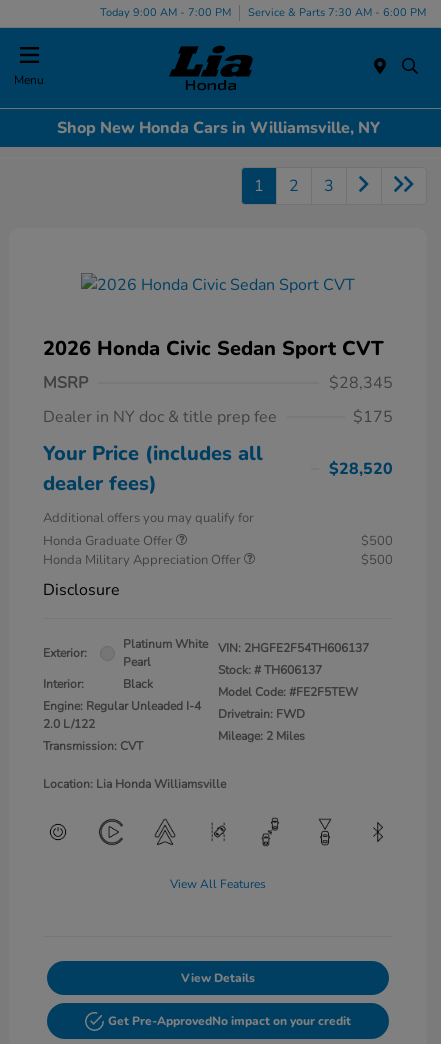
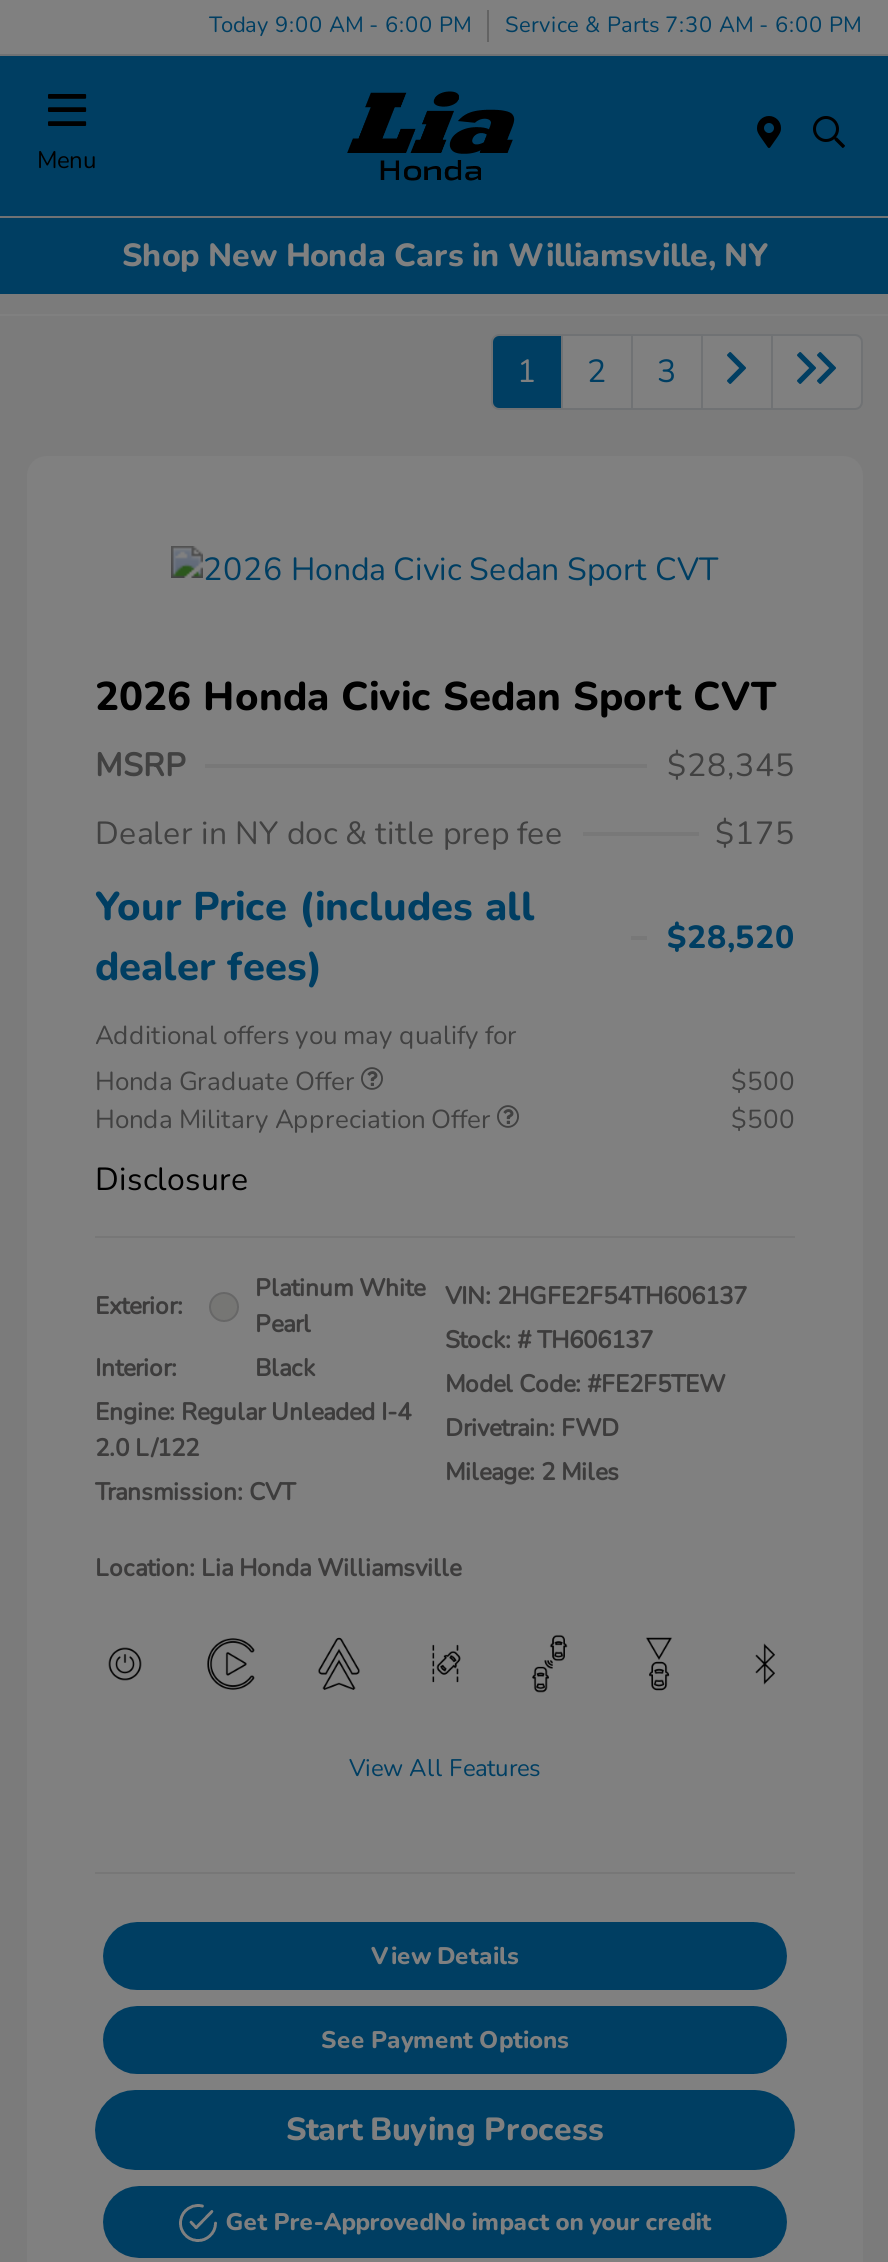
[100,4,426,19] Today 9:00 AM - 7:00 PM Service & Parts 7:30 AM - 6:00 PM -> [209,9,861,39] Today 9:00 AM - 6:00 PM Service & Parts 7:30 AM - 6:00 PM
none -> [286,2025,604,2153] See Payment Options | Start Buying Process

